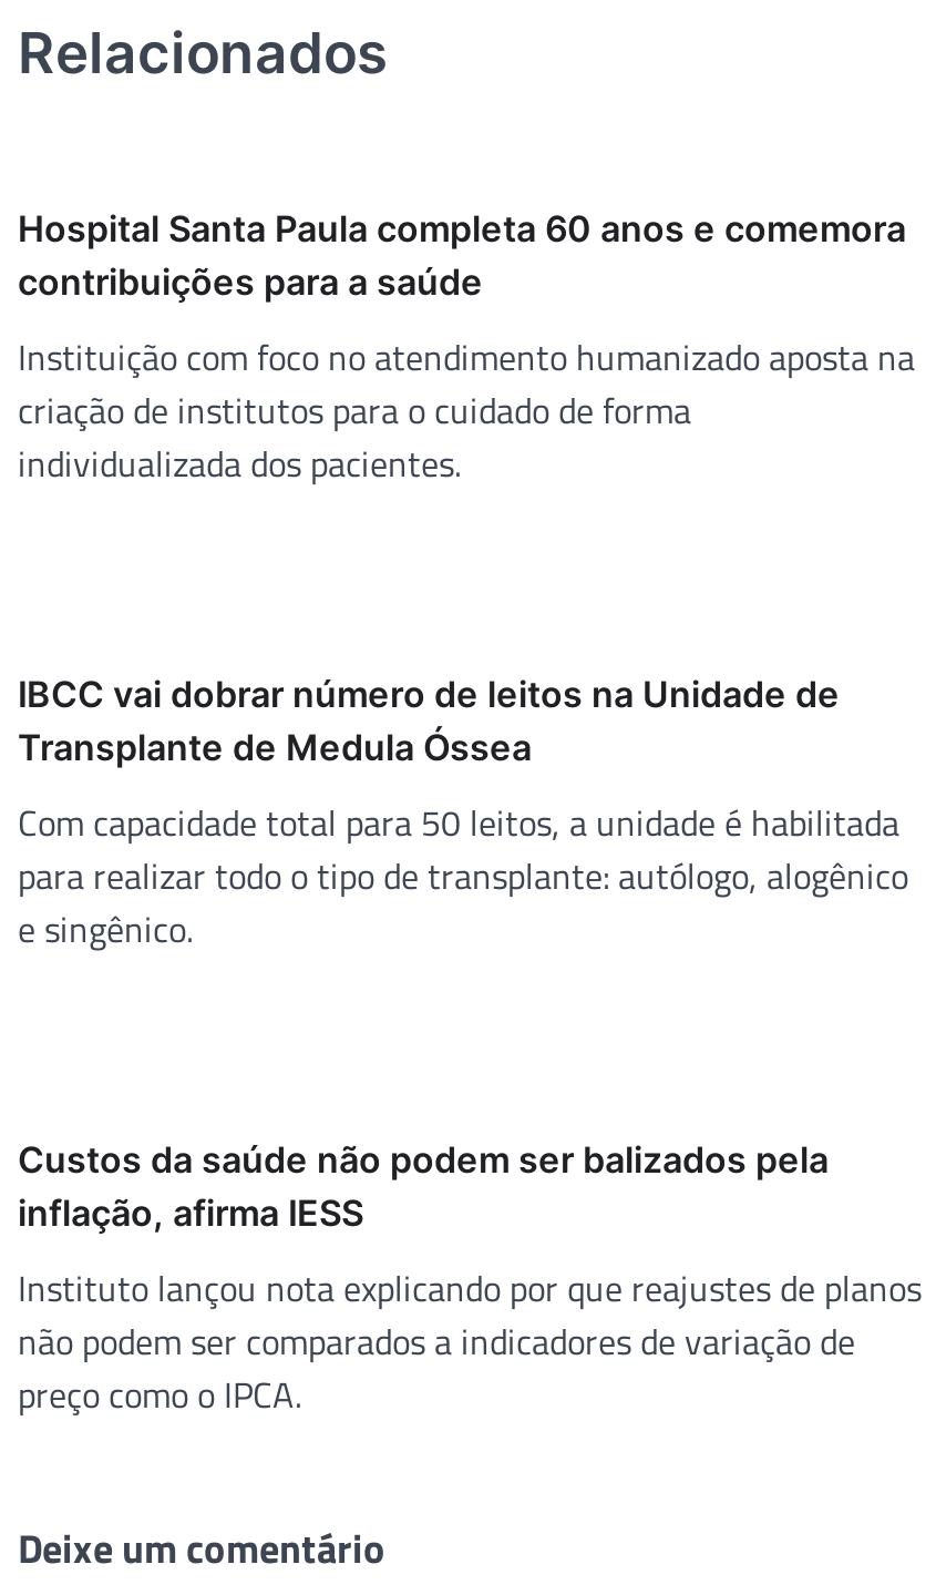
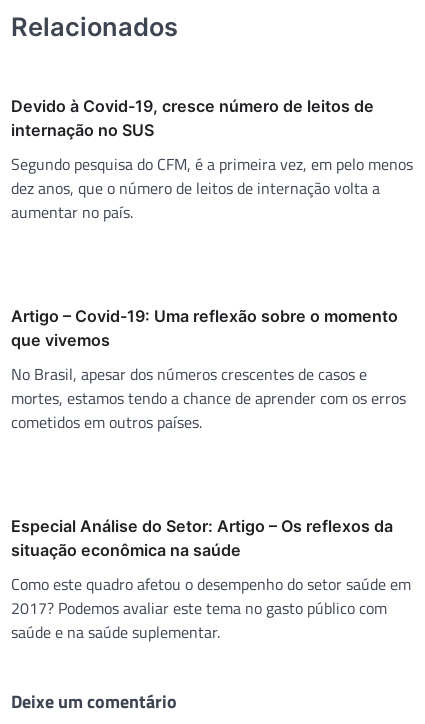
[18,205,906,302] Hospital Santa Paula completa 60 anos e comemora | contribuições para a saúde -> [11,96,374,140] Devido à Covid-19, cresce número de leitos de | internação no SUS
[18,329,915,489] Instituição com foco no atendimento humanizado aposta na | criação de institutos para o cuidado de forma | individualizada dos pacientes. -> [11,152,413,224] Segundo pesquisa do CFM, é a primeira vez, em pelo menos | dez anos, que o número de leitos de internação volta a | aumentar no país.
[18,670,840,768] IBCC vai dobrar número de leitos na Unidade de | Transplante de Medula Óssea -> [11,306,398,350] Artigo – Covid-19: Uma reflexão sobre o momento | que vivemos
[18,795,908,954] Com capacidade total para 50 leitos, a unidade é habilitada | para realizar todo o tipo de transplante: autólogo, alogênico | e singênico. -> [11,362,406,434] No Brasil, apesar dos números crescentes de casos e | mortes, estamos tendo a chance de aprender com os erros | cometidos em outros países.
[18,1136,829,1233] Custos da saúde não podem ser balizados pela | inflação, afirma IESS -> [11,516,393,560] Especial Análise do Setor: Artigo – Os reflexos da | situação econômica na saúde
[18,1260,922,1420] Instituto lançou nota explicando por que reajustes de planos | não podem ser comparados a indicadores de variação de | preço como o IPCA. -> [11,572,411,644] Como este quadro afetou o desempenho do setor saúde em | 2017? Podemos avaliar este tema no gasto público com | saúde e na saúde suplementar.

